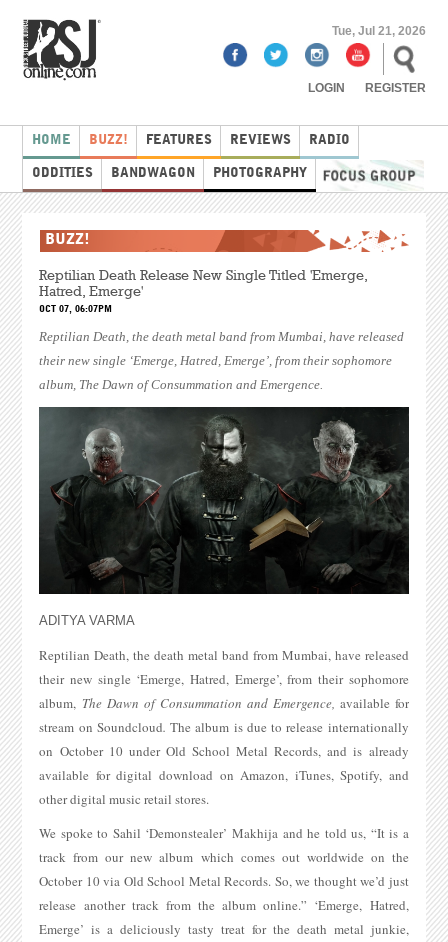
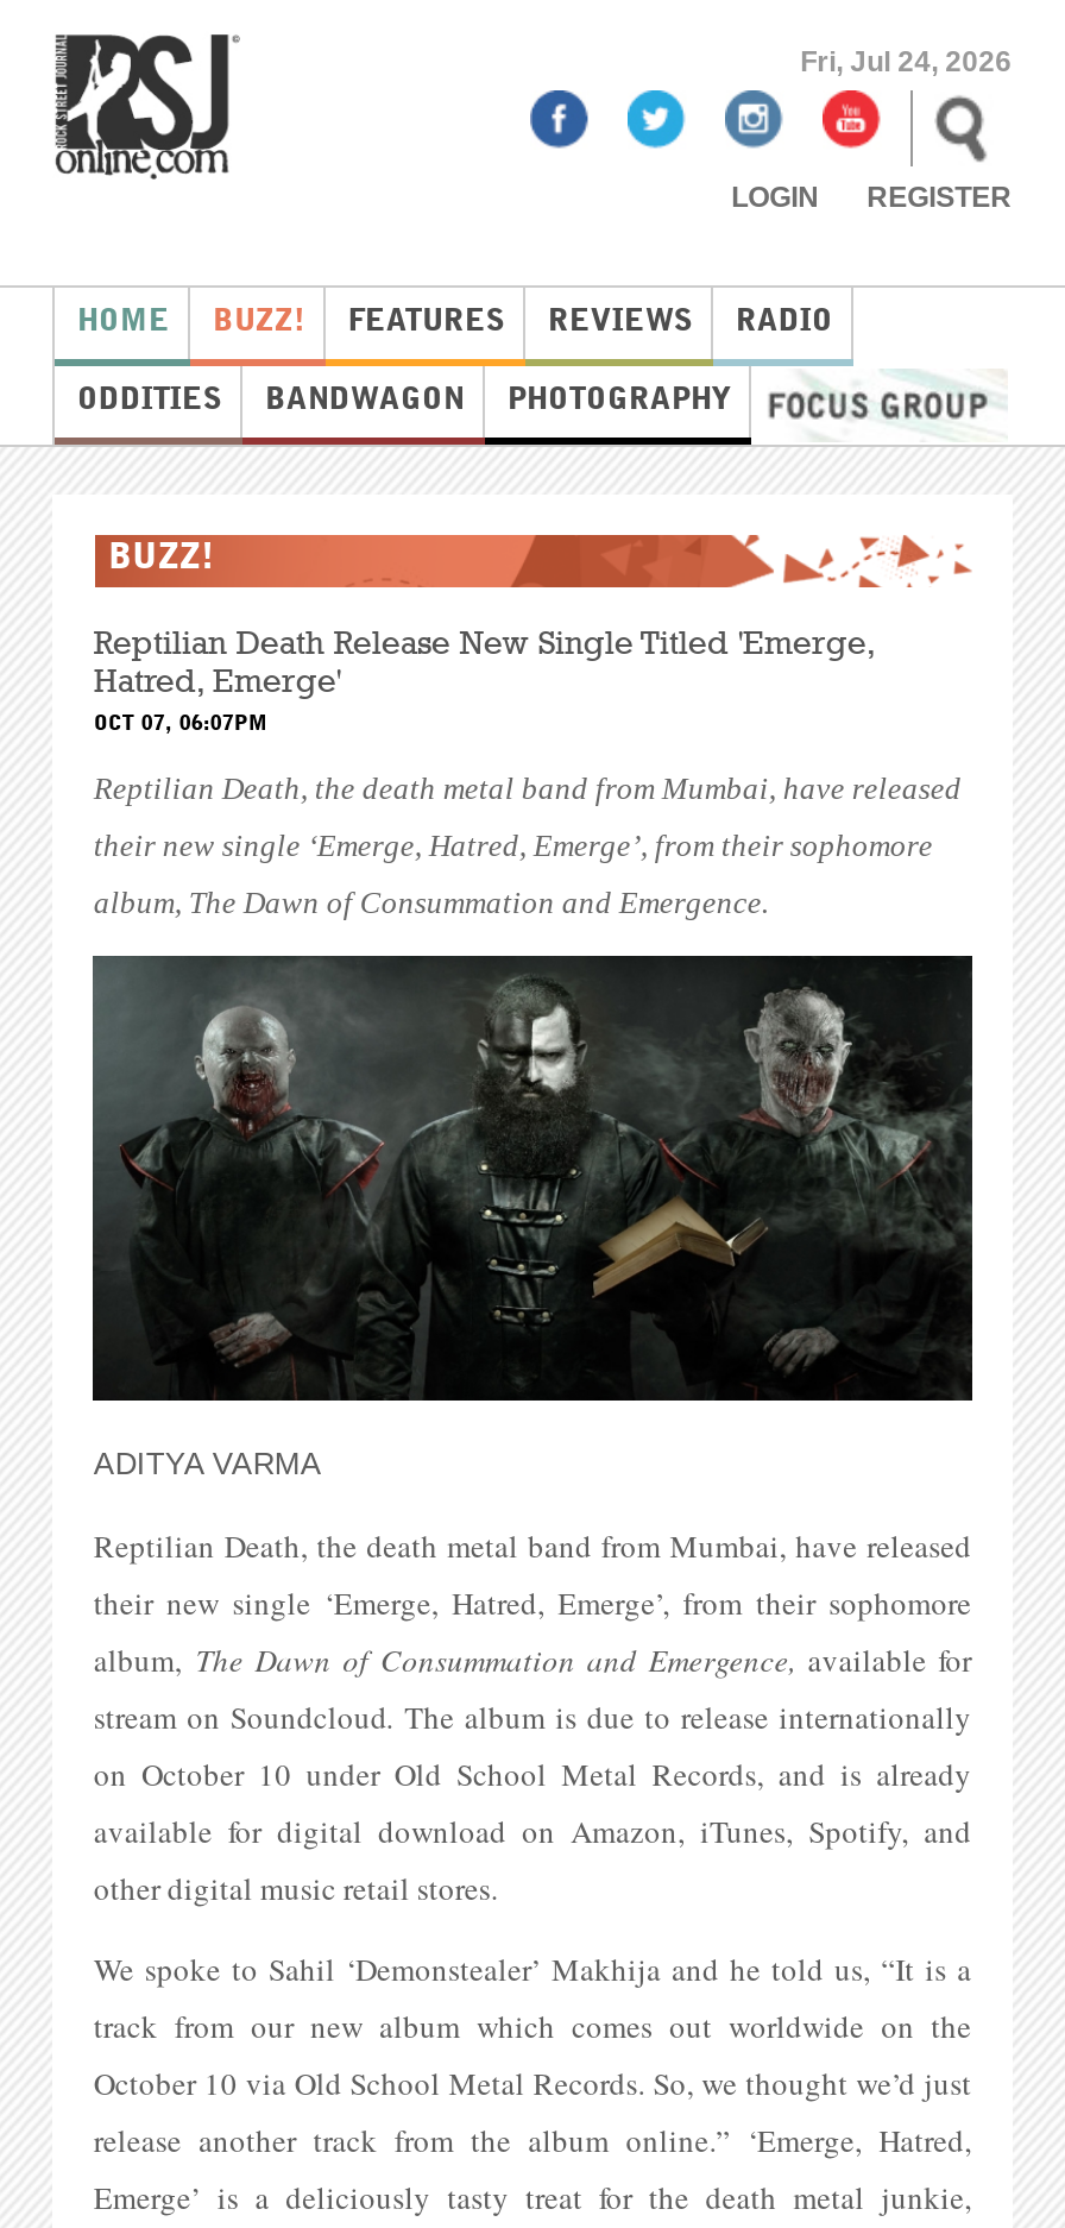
[332,24,426,38] Tue, Jul 21, 2026 -> [800,44,1012,78] Fri, Jul 24, 2026

